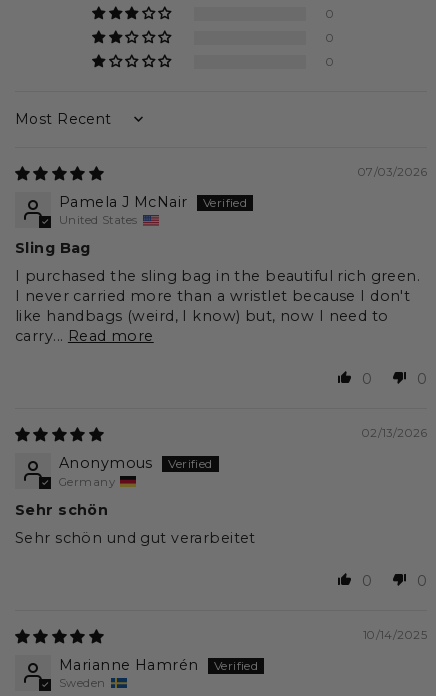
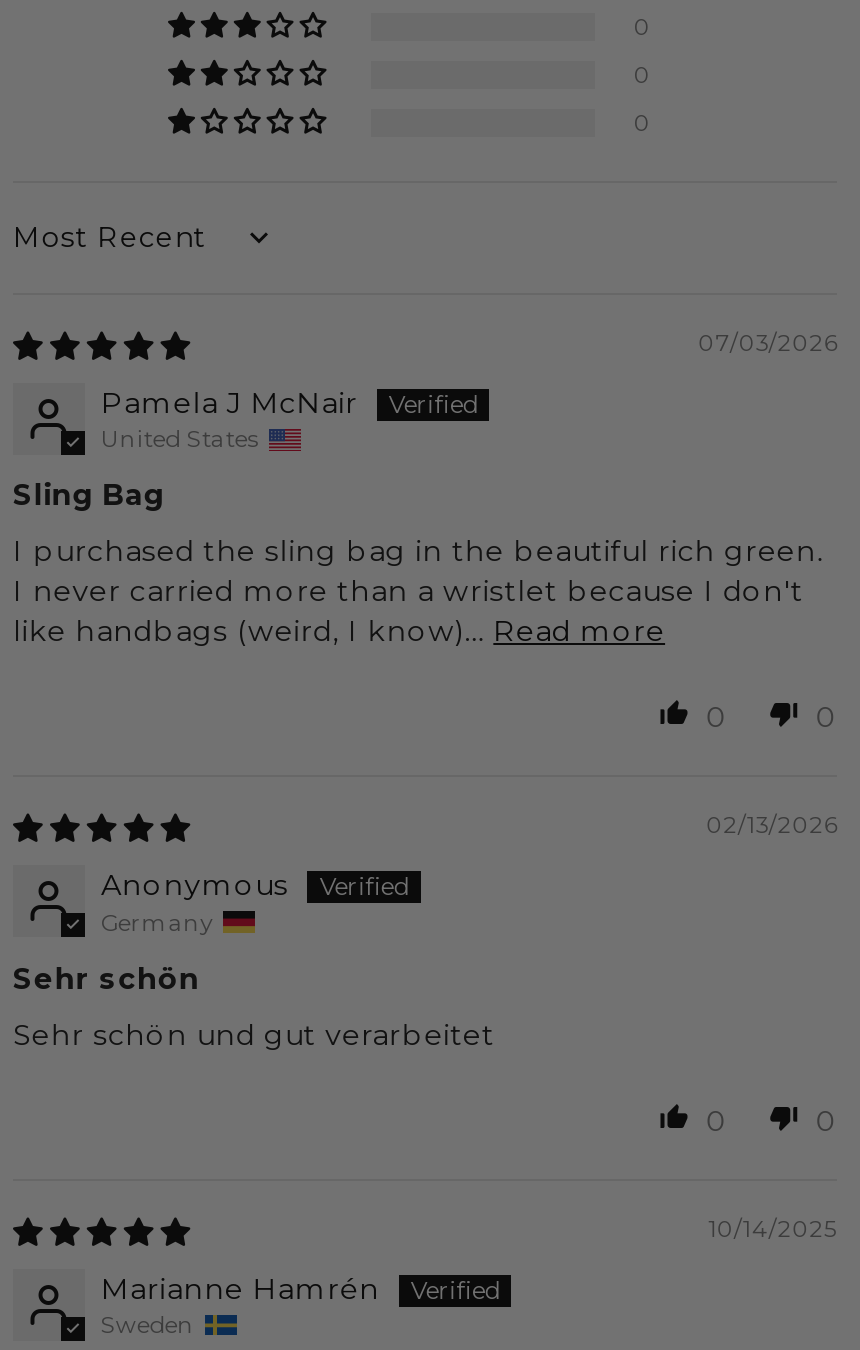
[15,307,389,345] like handbags (weird, I know) but, now I need to | carry... Read more -> [13,614,665,650] like handbags (weird, I know)... Read more

